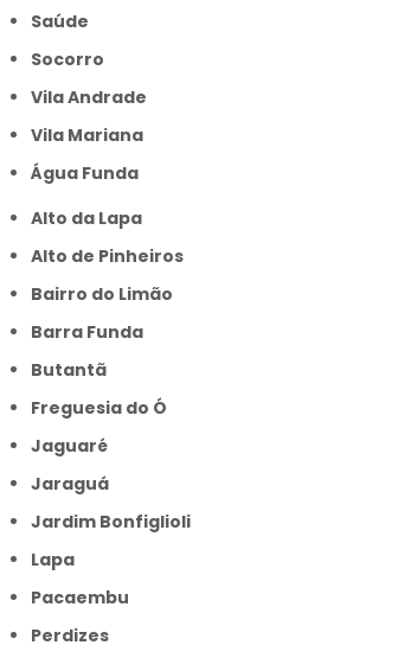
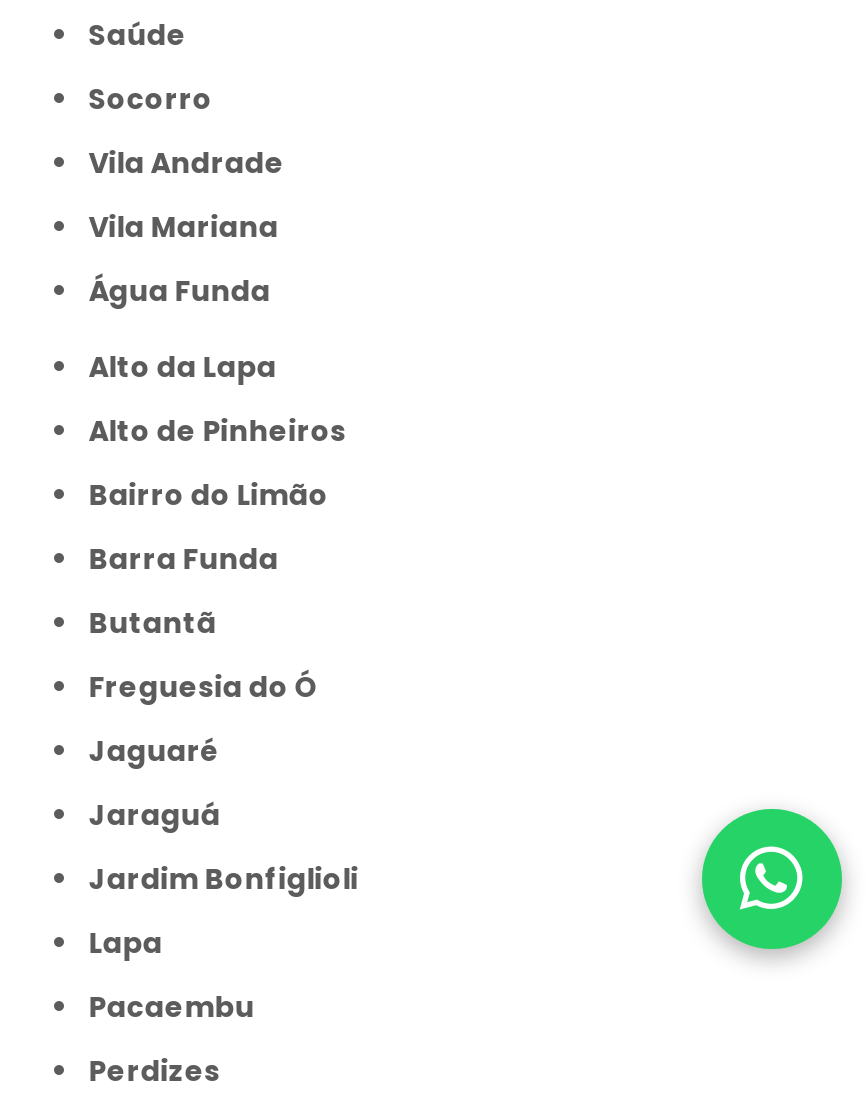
none -> [694,805,850,965] [image]

